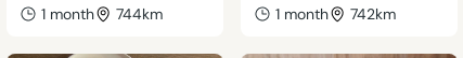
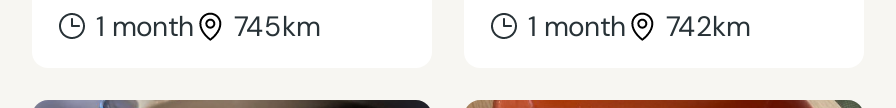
[41,4,163,24] 1 month 744km -> [96,8,320,44] 1 month 745km

